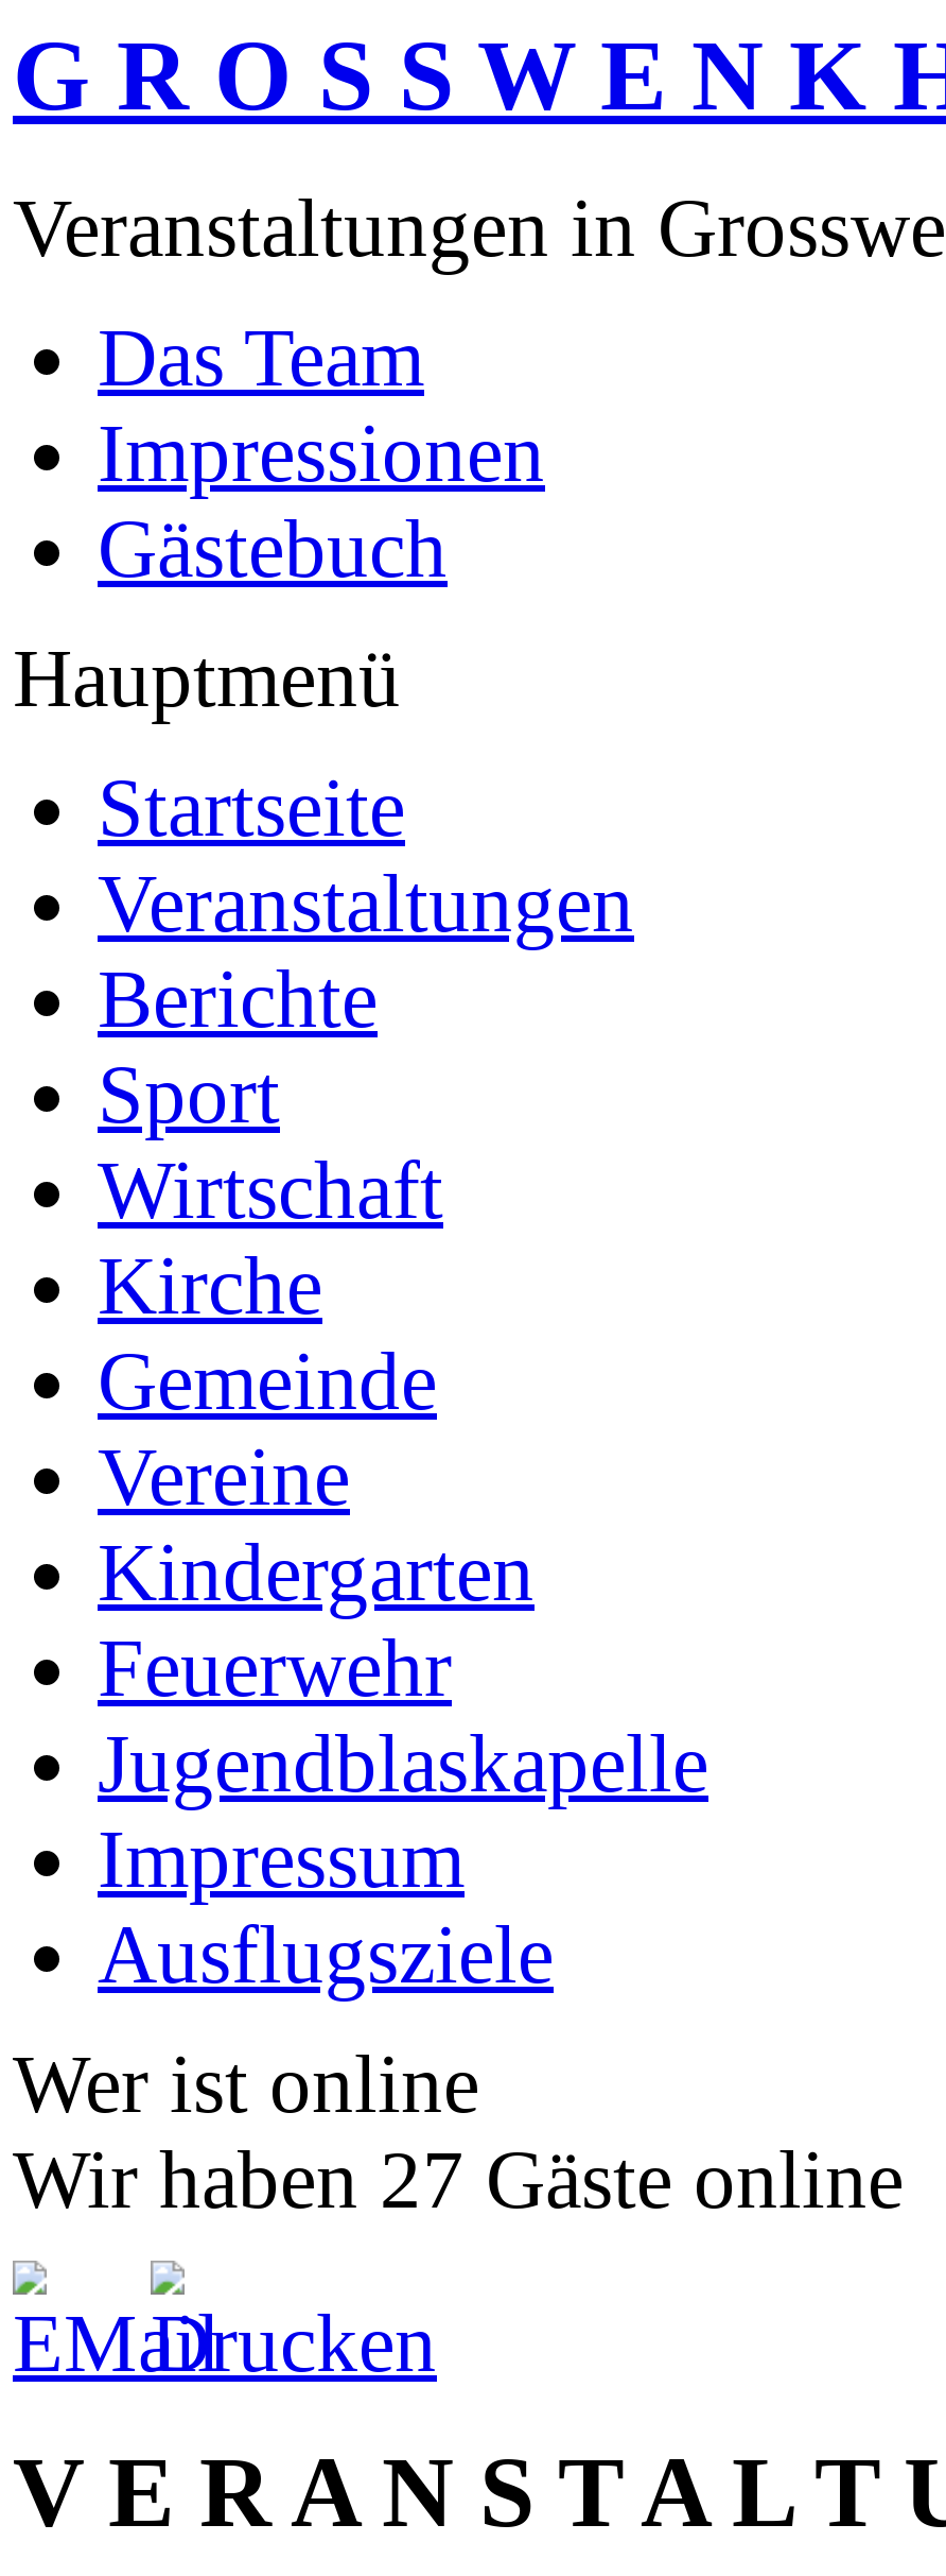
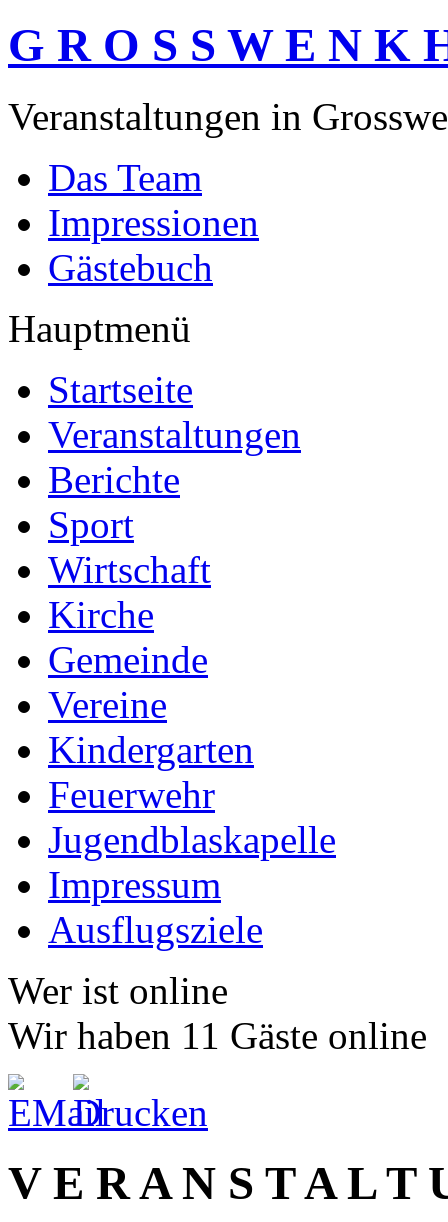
[13,2133,904,2224] Wir haben 27 Gäste online -> [8,1014,427,1057] Wir haben 11 Gäste online

